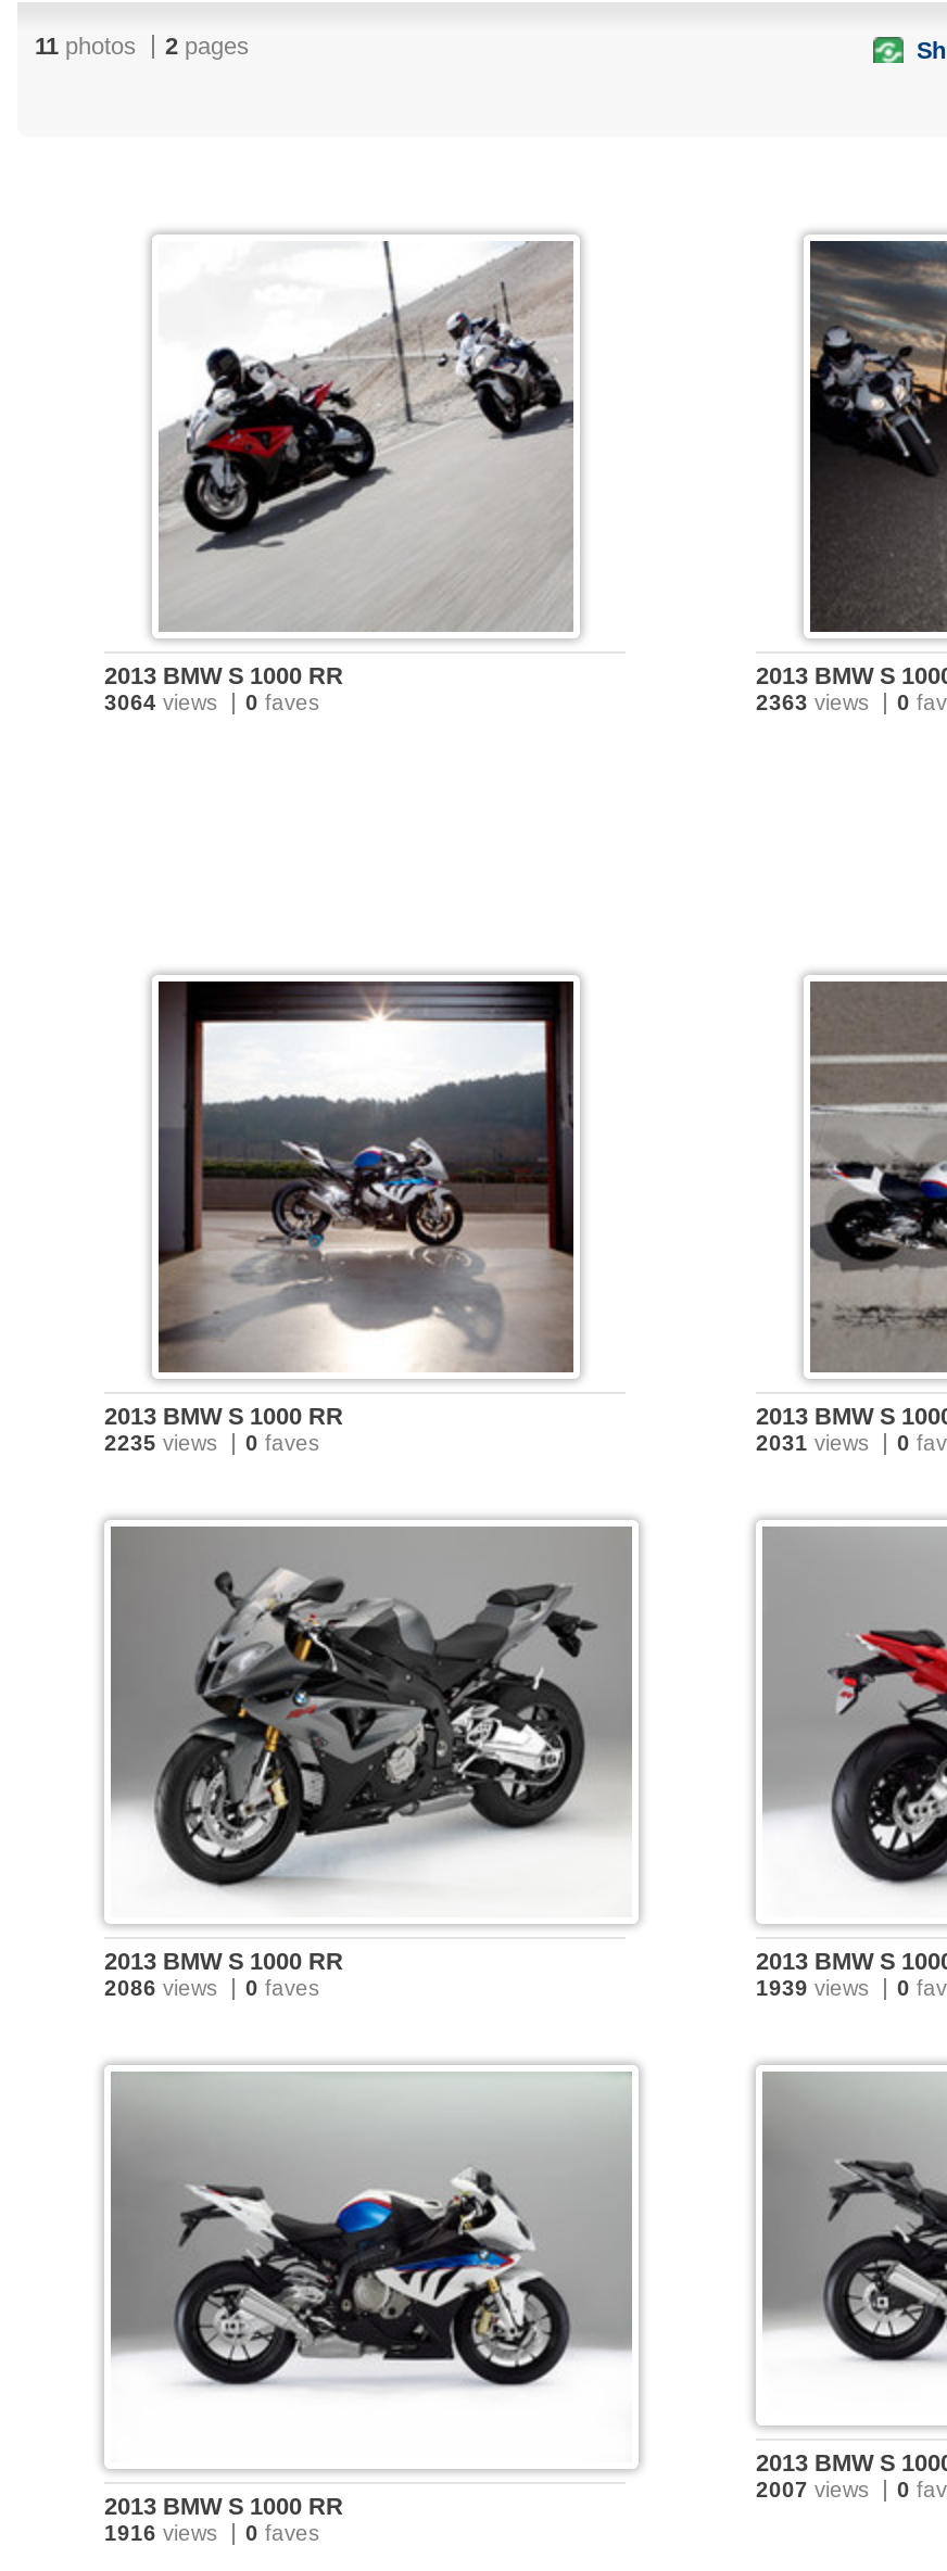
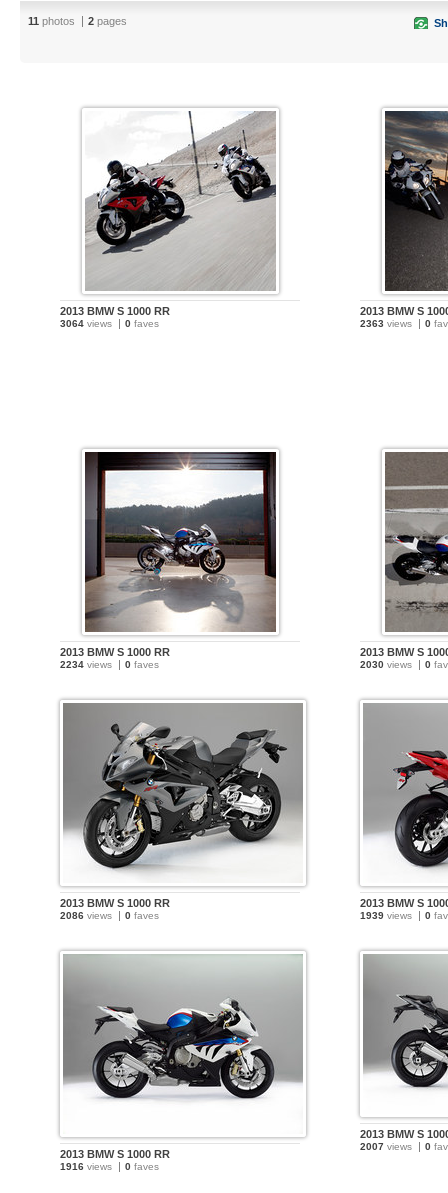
[104,1431,319,1455] 2235 views 0 faves -> [60,659,159,670] 2234 views 0 faves
[756,1431,869,1455] 2031 views -> [360,659,412,670] 2030 views

